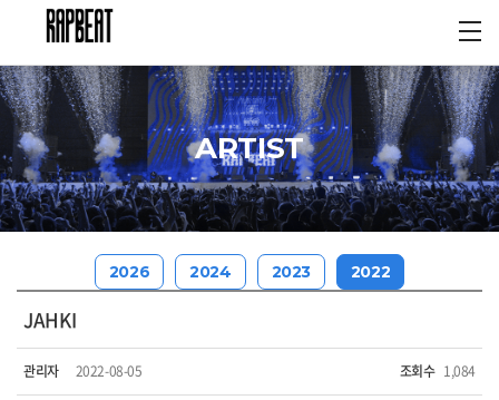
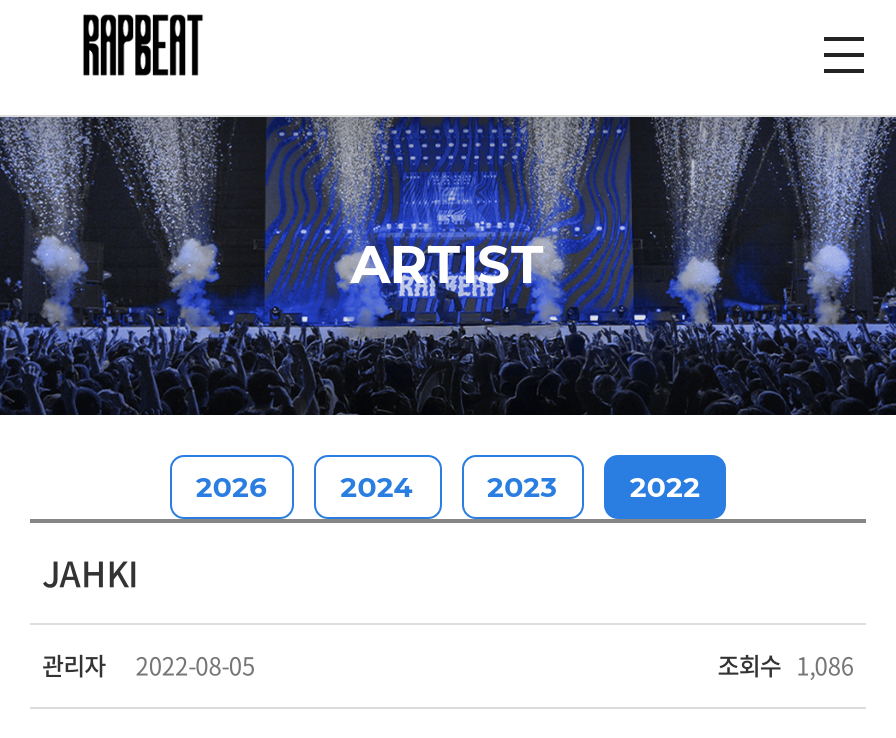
[400,361,476,381] 조회수 1,084 -> [718,647,854,683] 조회수 1,086

